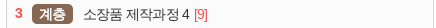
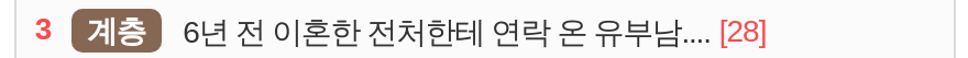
[83,6,207,22] 소장품 제작과정 4 [9] -> [183,13,766,49] 6년 전 이혼한 전처한테 연락 온 유부남.... [28]

